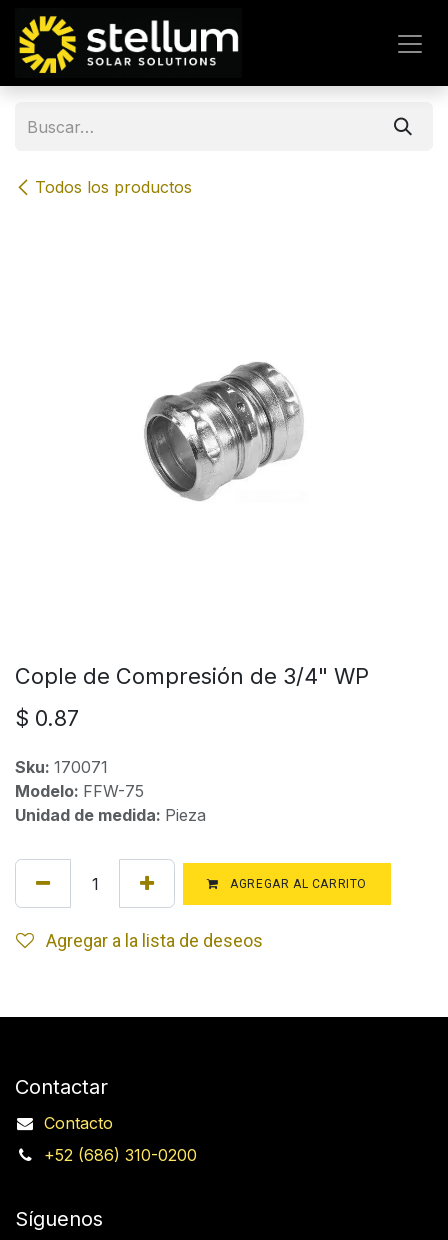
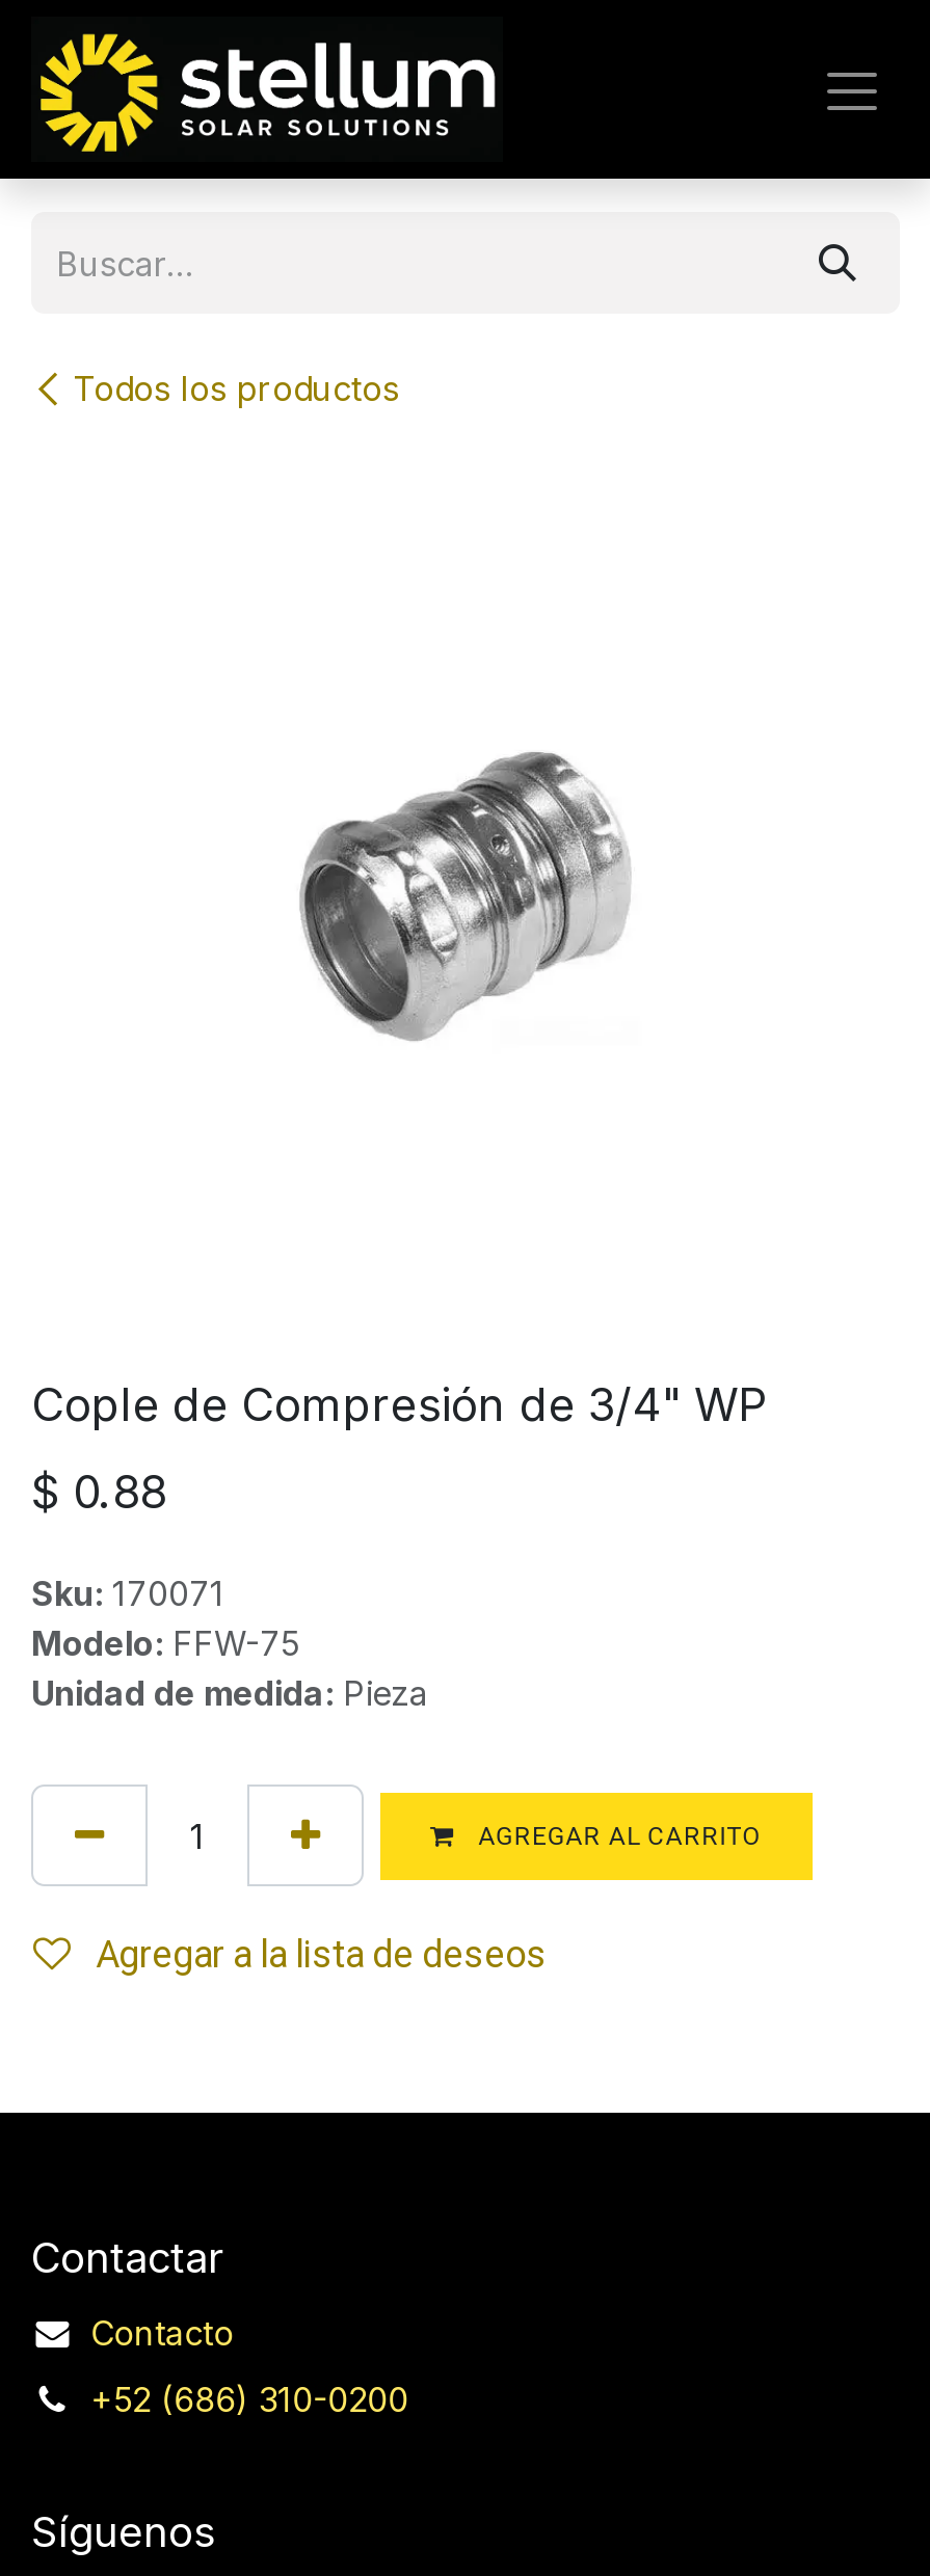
[15,705,79,731] $0.87 -> [31,1465,166,1519] $0.88

